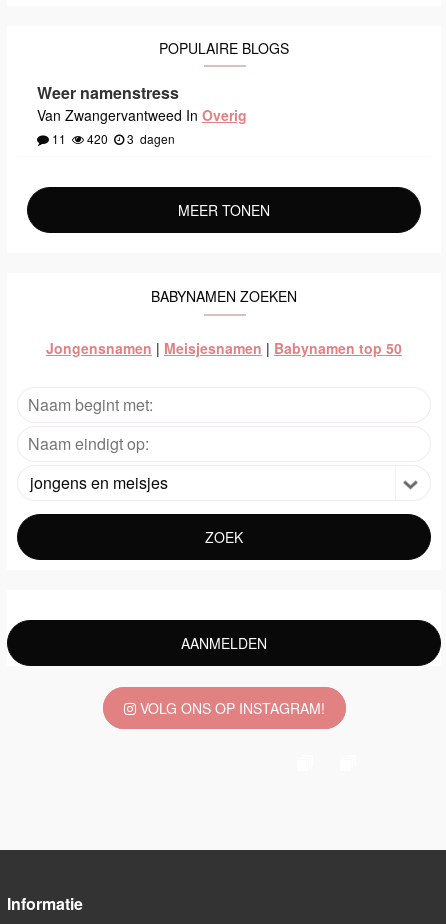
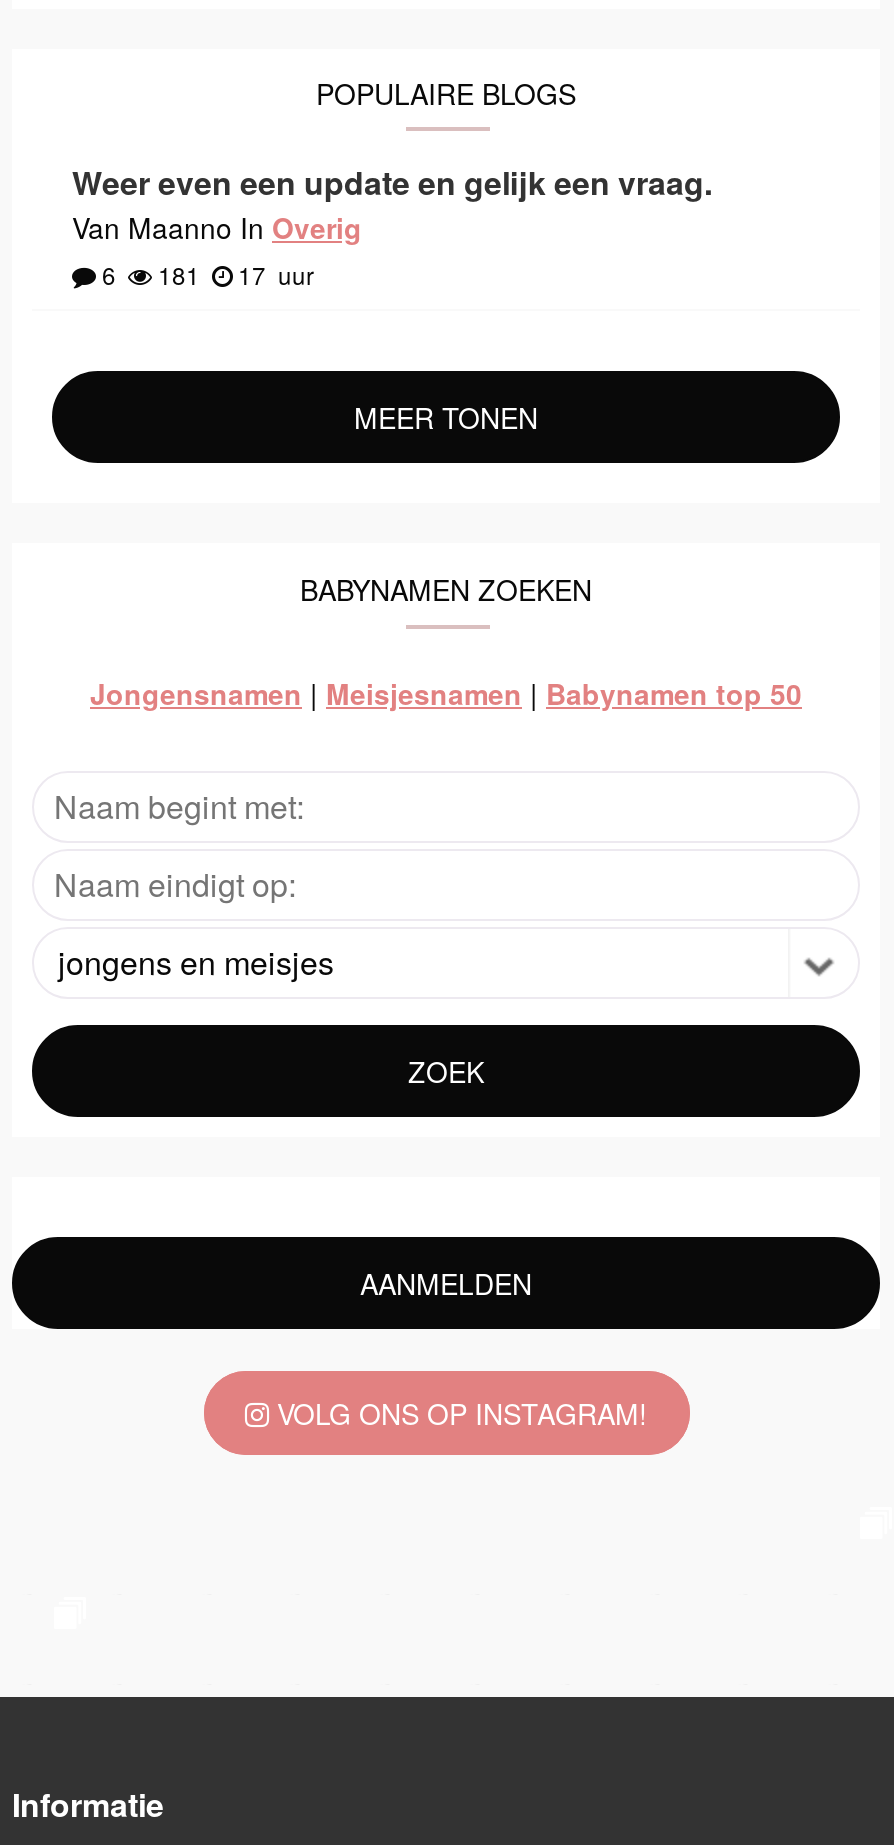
[37,81,247,147] Weer namenstress | Van Zwangervantweed In Overig | 11 | 420 | 3 dagen -> [72,159,712,291] Weer even een update en gelijk een vraag. | Van Maanno In Overig | 6 | 181 | 17 uur

